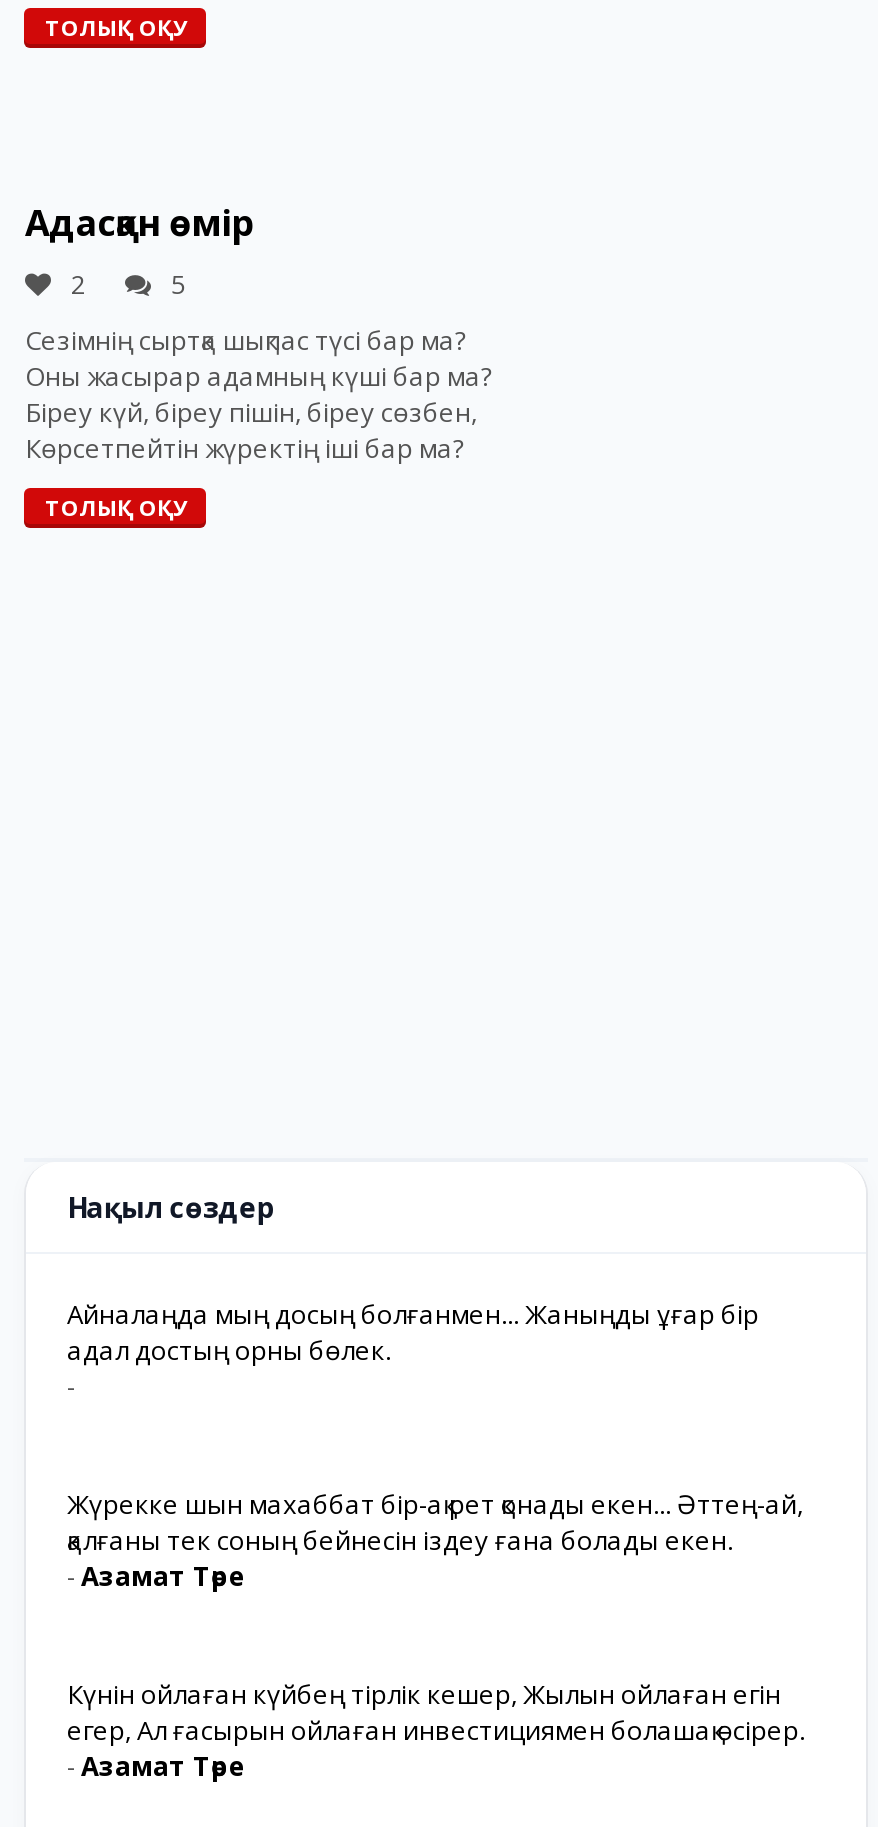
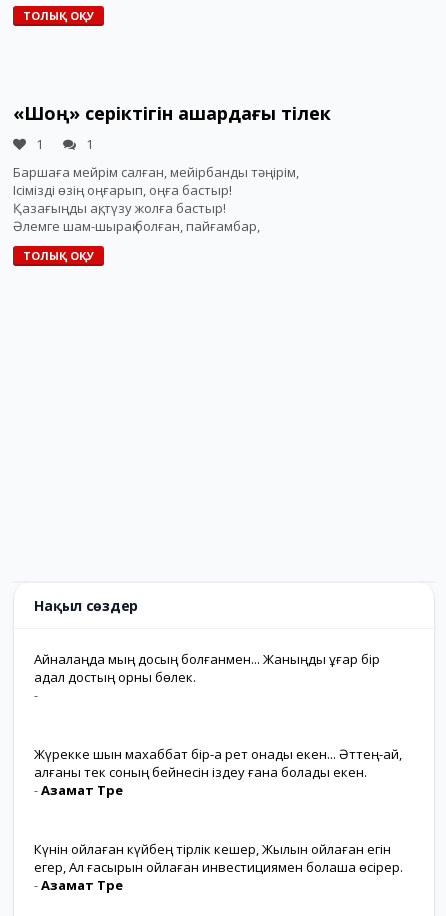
[25,198,253,302] Адасқан өмір | 2 | 5 -> [13,101,331,153] «Шоң» серіктігін ашардағы тілек | 1 | 1
[25,322,493,466] Сезімнің сыртқа шықпас түсі бар ма? | Оны жасырар адамның күші бар ма? | Біреу күй, біреу пішін, біреу сөзбен, | Көрсетпейтін жүректің іші бар ма? -> [13,163,299,235] Баршаға мейрім салған, мейірбанды тәңірім, | Ісімізді өзің оңғарып, оңға бастыр! | Қазағыңды ақ, түзу жолға бастыр! | Әлемге шам-шырақ болған, пайғамбар,

